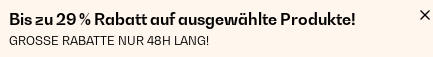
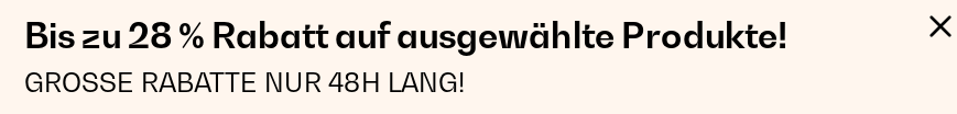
[9,9,356,29] Bis zu 29 % Rabatt auf ausgewählte Produkte! -> [24,13,789,57] Bis zu 28 % Rabatt auf ausgewählte Produkte!

